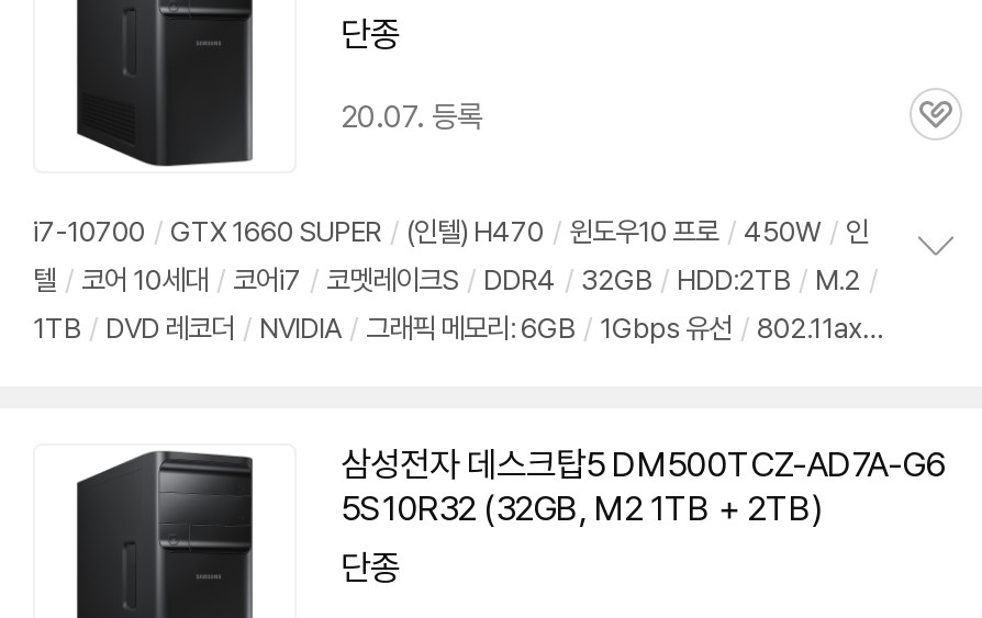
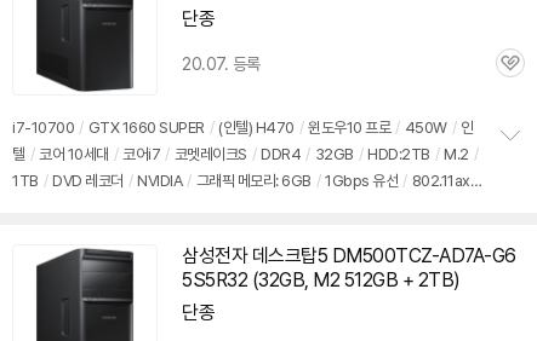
[341,487,824,529] 5S10R32 (32GB, M2 1TB + 2TB) -> [182,268,460,291] 5S5R32 (32GB, M2 512GB + 2TB)

